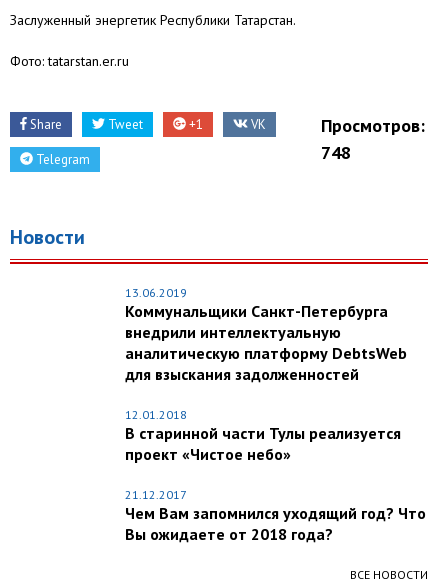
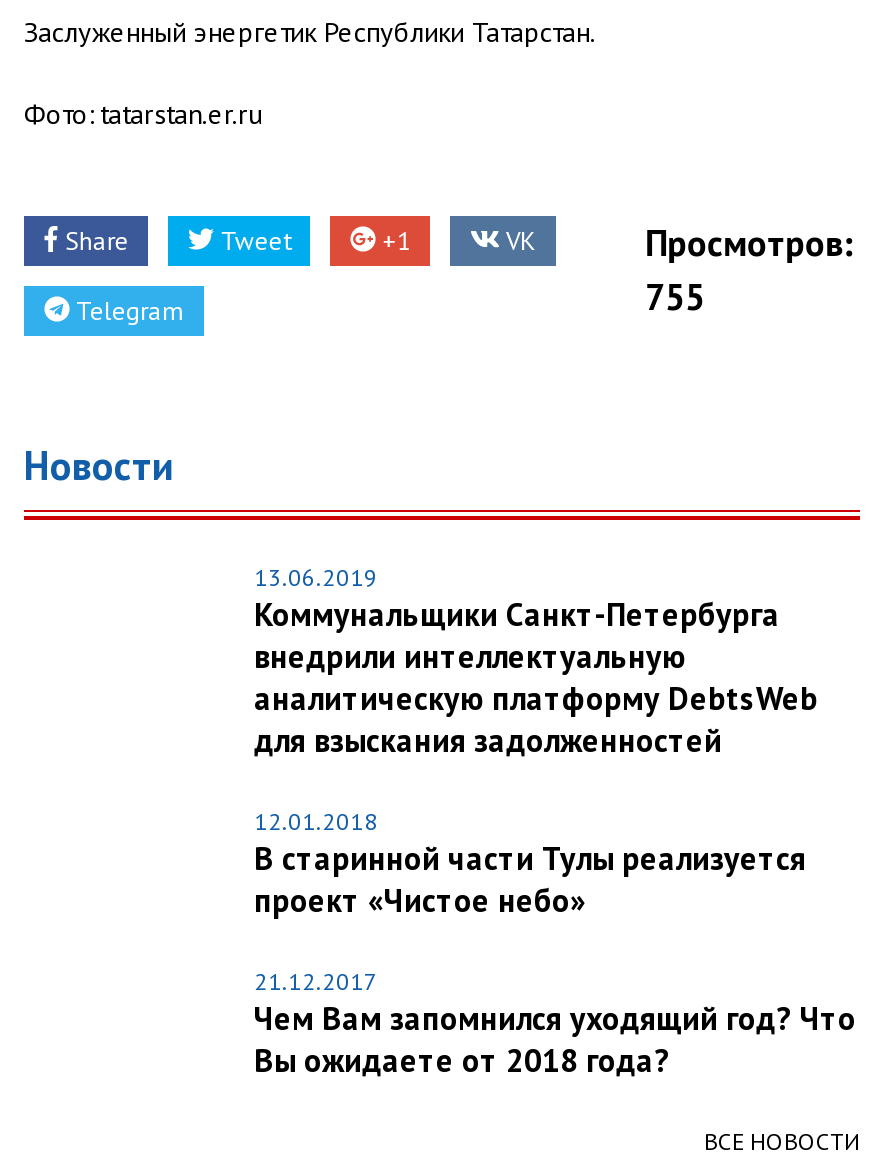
[321,141,351,164] 748 -> [645,274,705,320] 755

